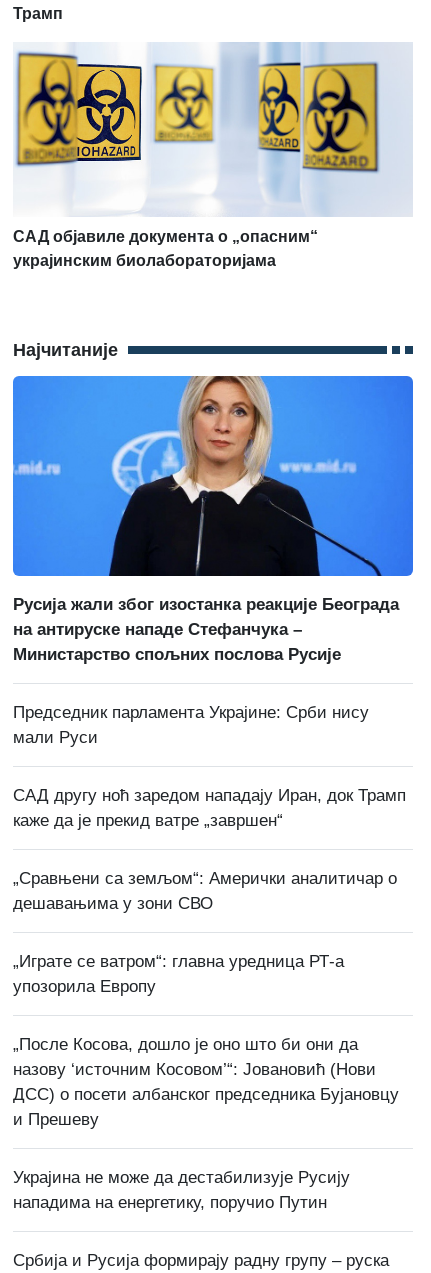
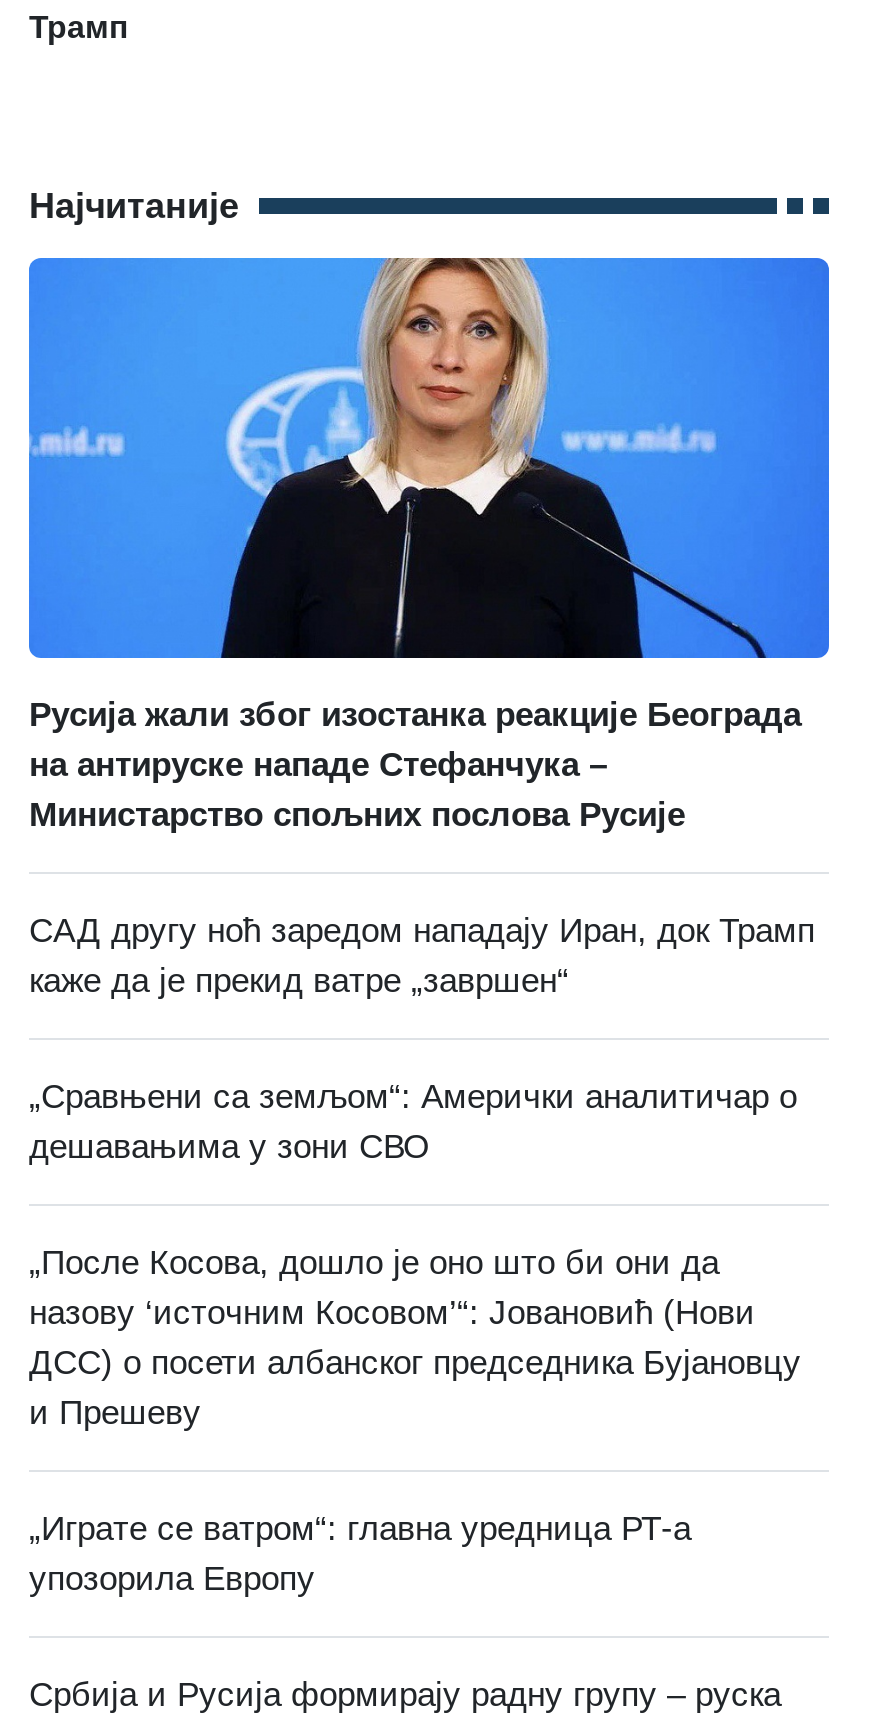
[13,42,412,268] [image] | САД објавиле документа о „опасним“ | украјинским биолабораторијама -> none
[13,702,369,746] Председник парламента Украјине: Срби нису | мали Руси -> none
moved [13,951,344,995] -> [29,1509,691,1597]: „Играте се ватром“: главна уредница РТ-а | упозорила Европу
[13,1167,350,1211] Украјина не може да дестабилизује Русију | нападима на енергетику, поручио Путин -> none

